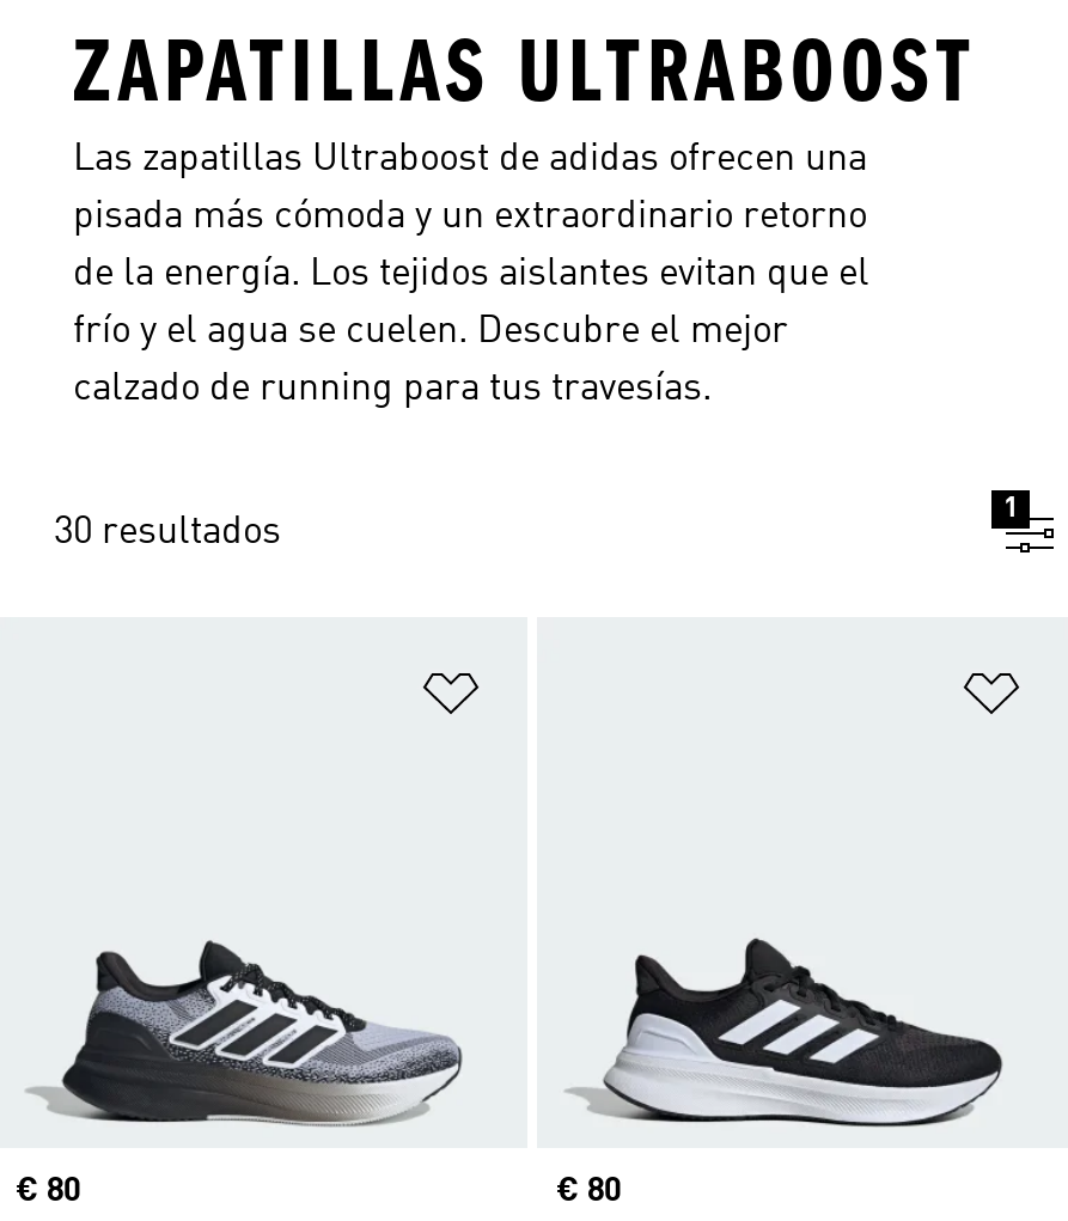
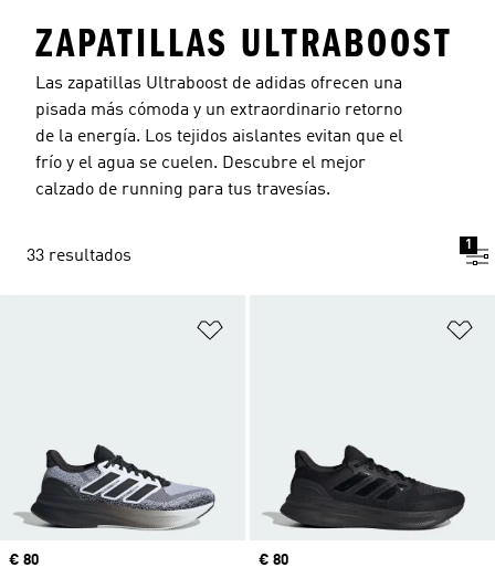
[54,514,281,552] 30 resultados -> [27,248,131,265] 33 resultados
[606,966,1003,1124] [image] -> [281,455,462,529] [image]

